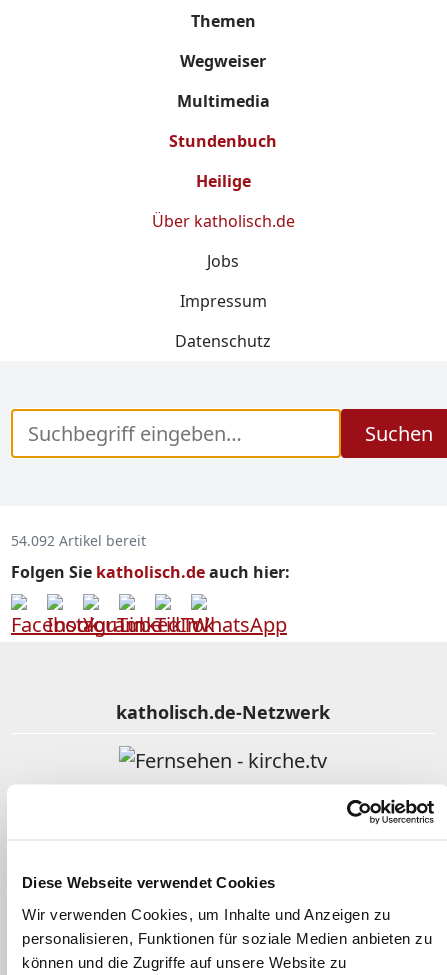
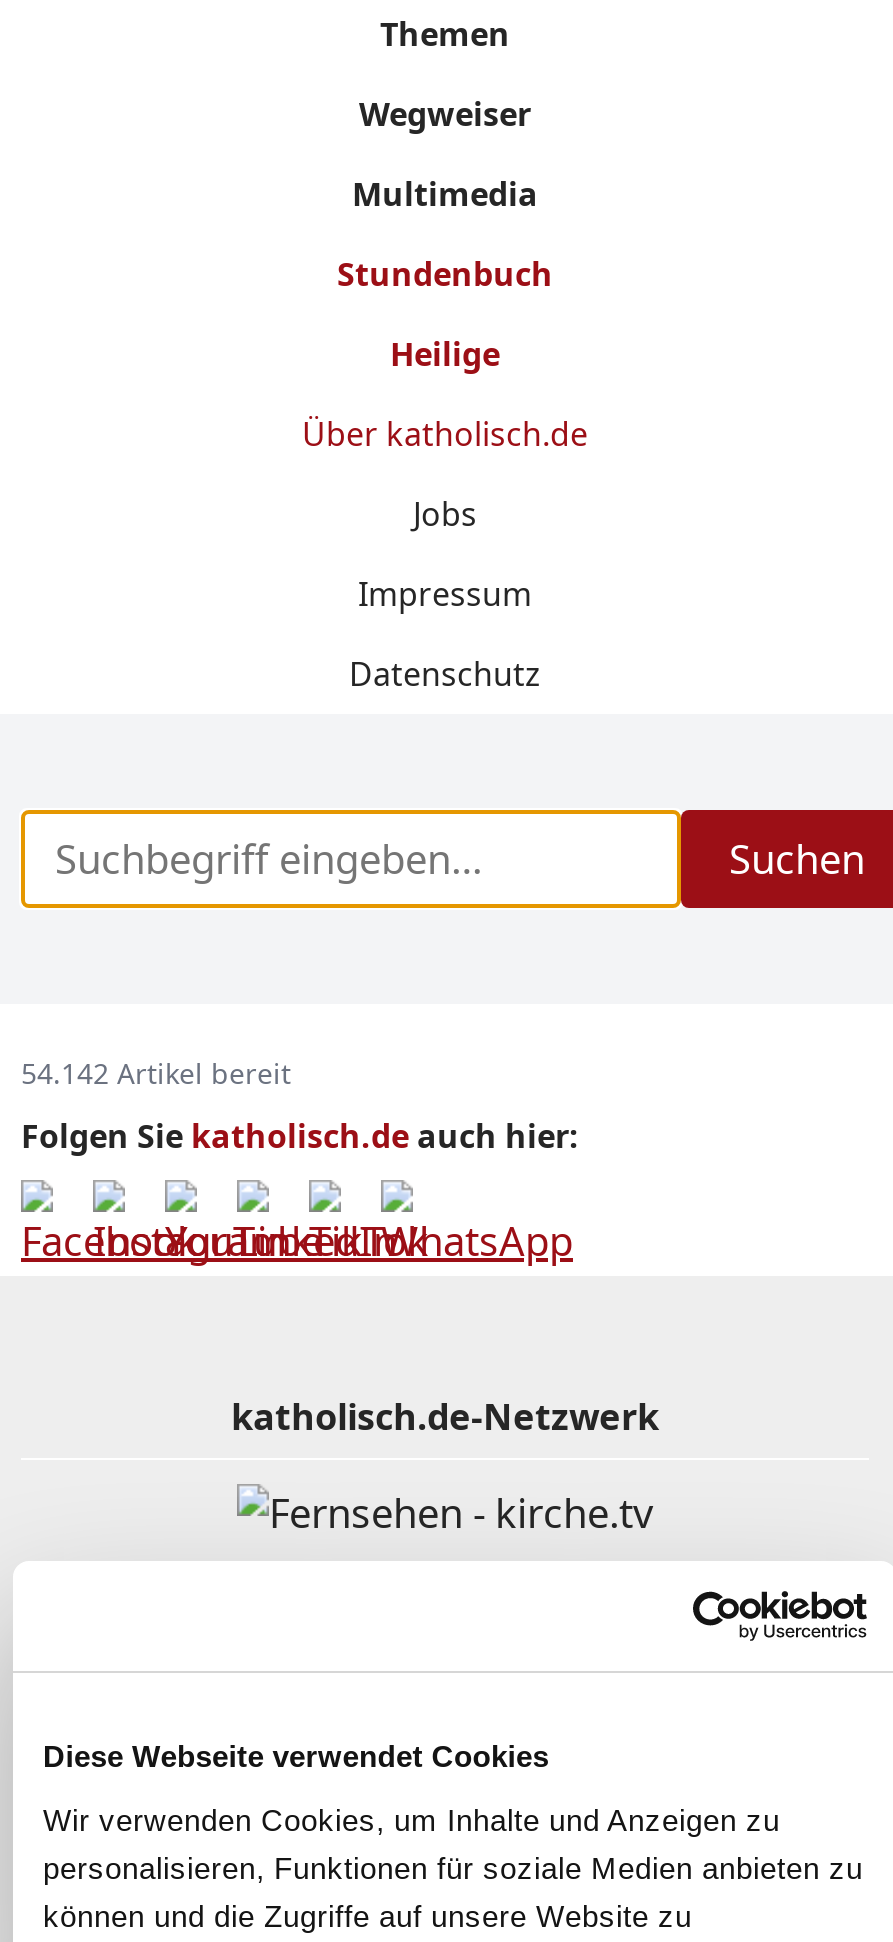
[11,531,146,550] 54.092 Artikel bereit -> [21,1054,291,1092] 54.142 Artikel bereit

